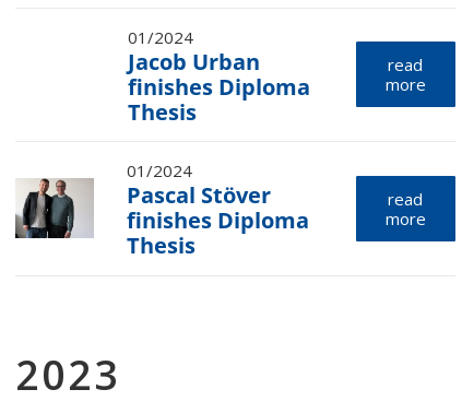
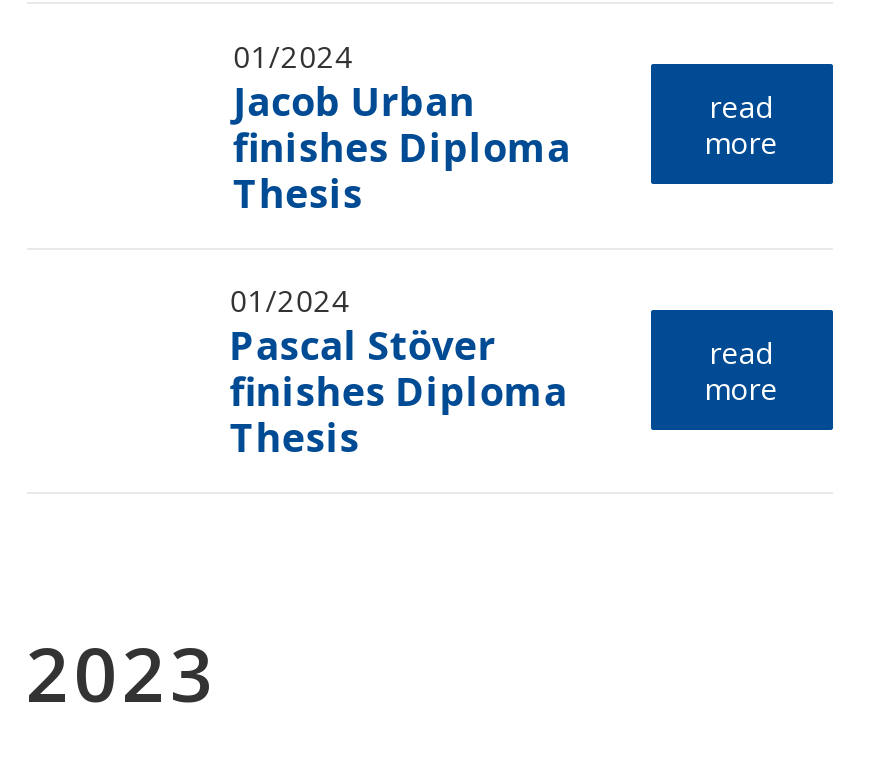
[14,177,94,239] [image] -> none

